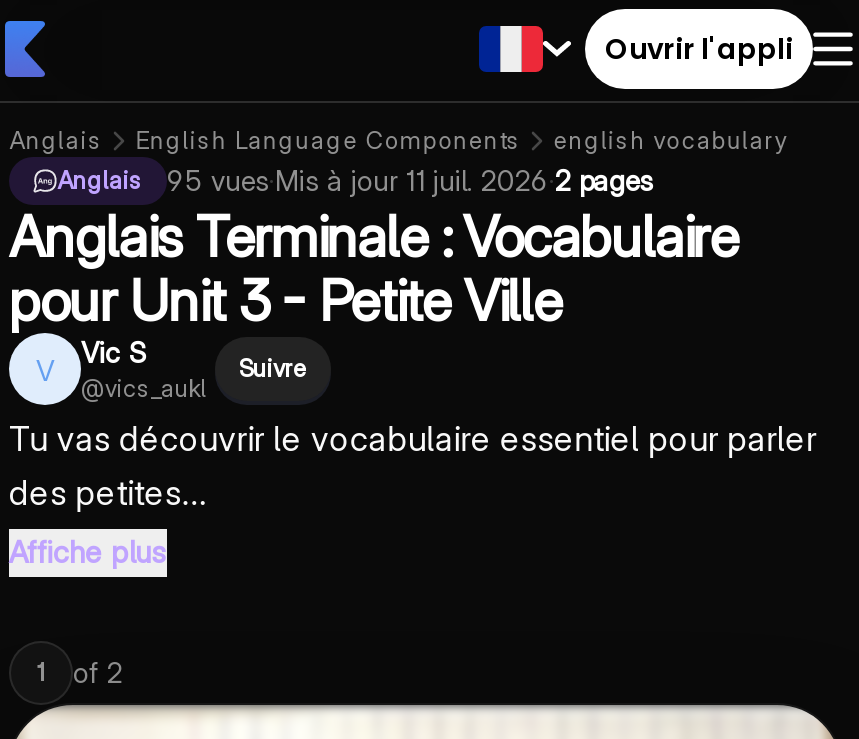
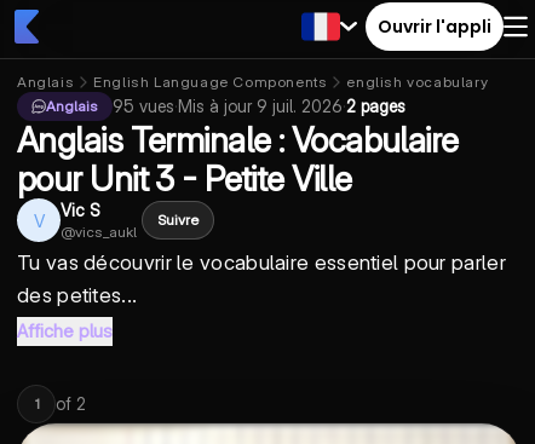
[167,163,653,197] 95 vues · Mis à jour 11 juil. 2026 · 2 pages -> [113,96,405,116] 95 vues · Mis à jour 9 juil. 2026 · 2 pages

